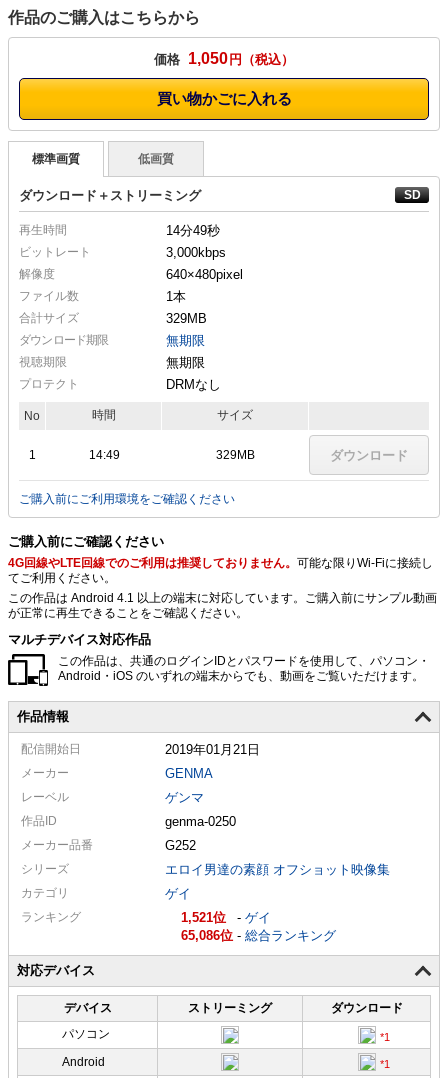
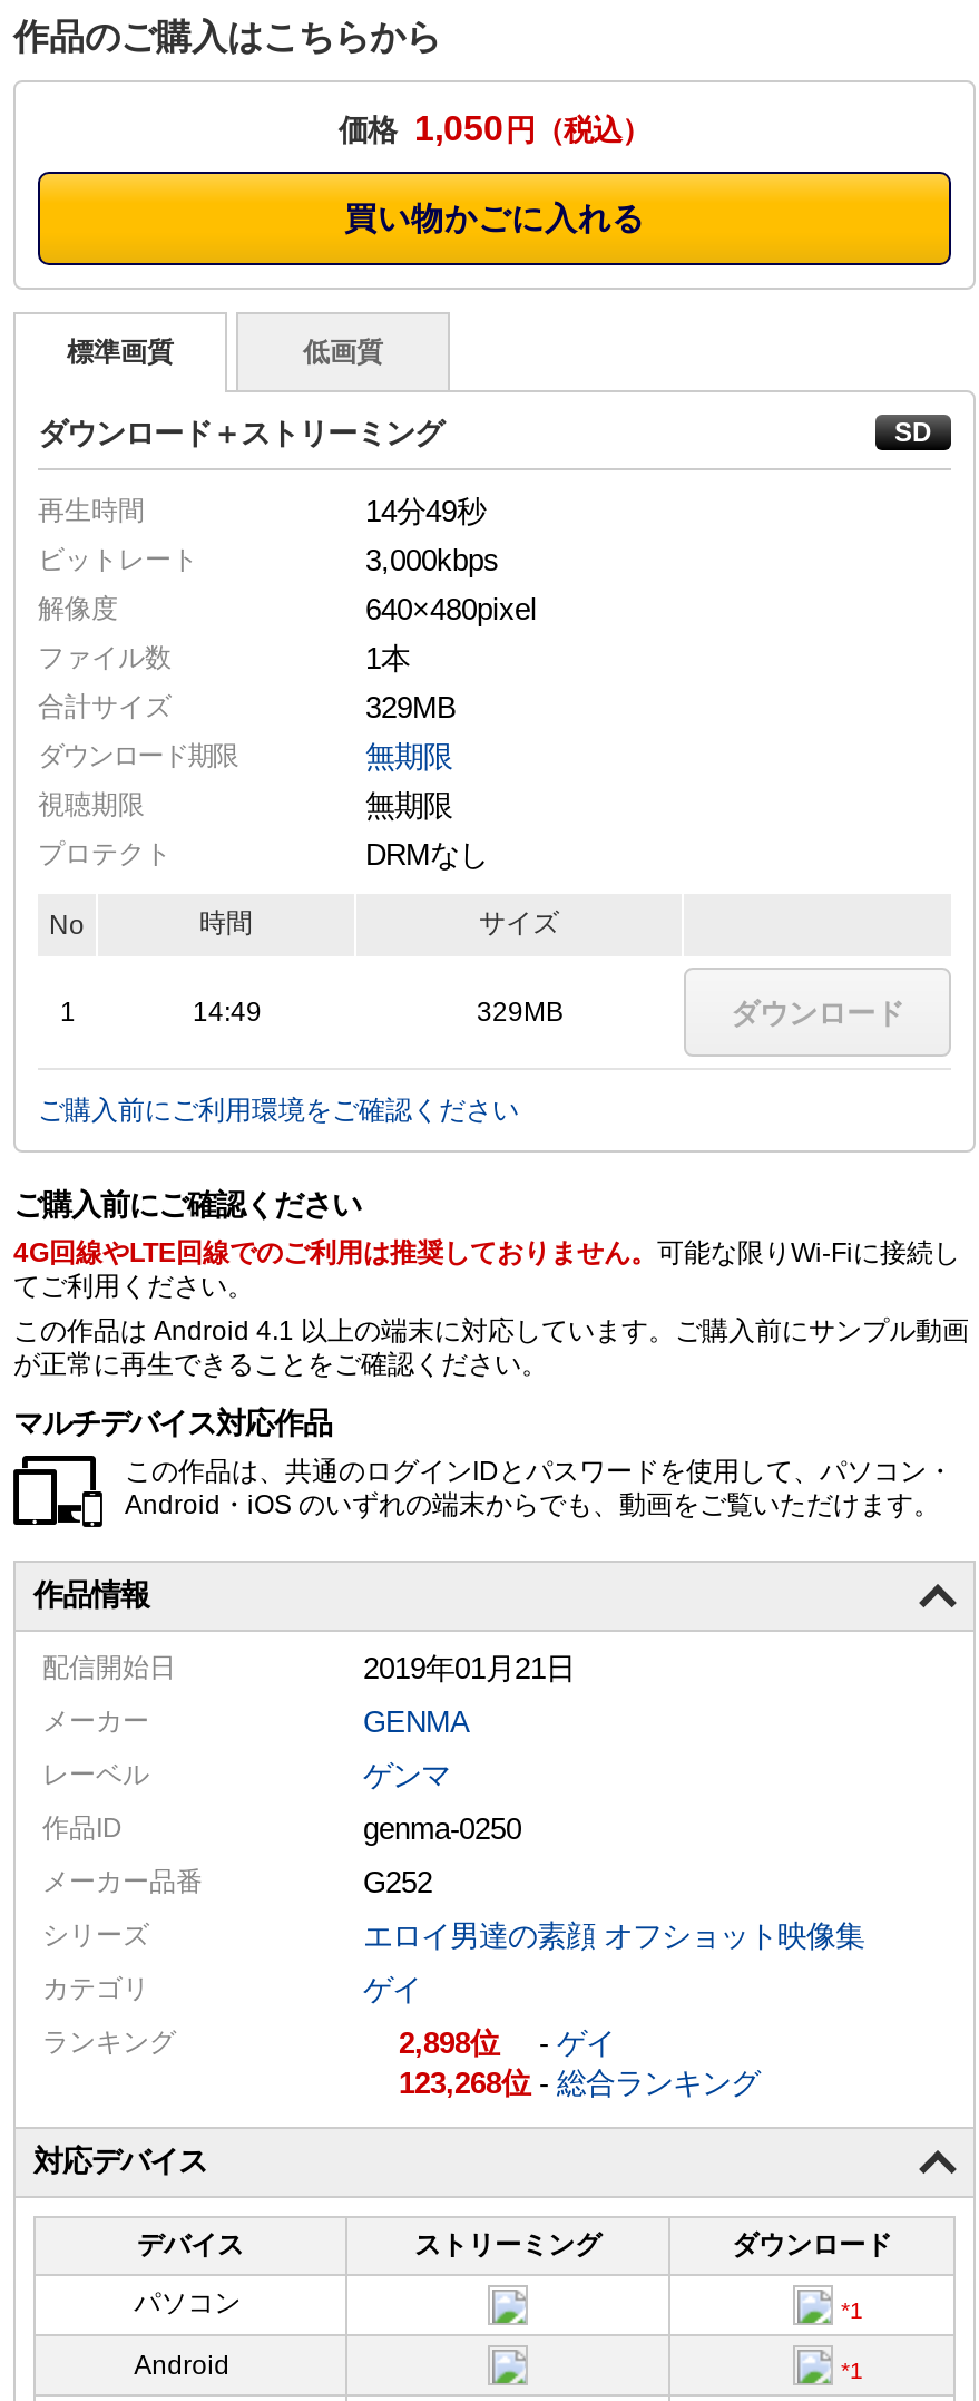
[181,910,271,925] 1,521 -ゲイ -> [399,2026,615,2059] 2,898 -ゲイ
[181,928,336,943] 65,086 -総合ランキング -> [399,2066,760,2099] 123,268 -総合ランキング

